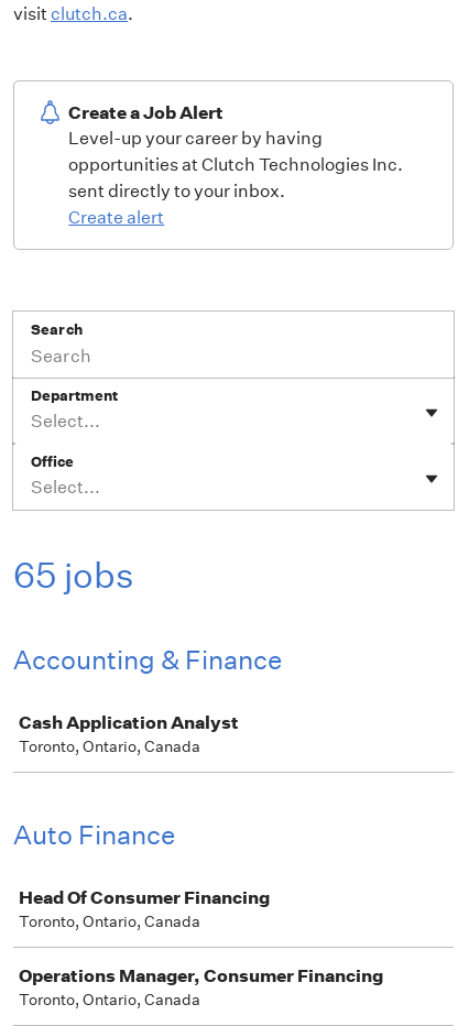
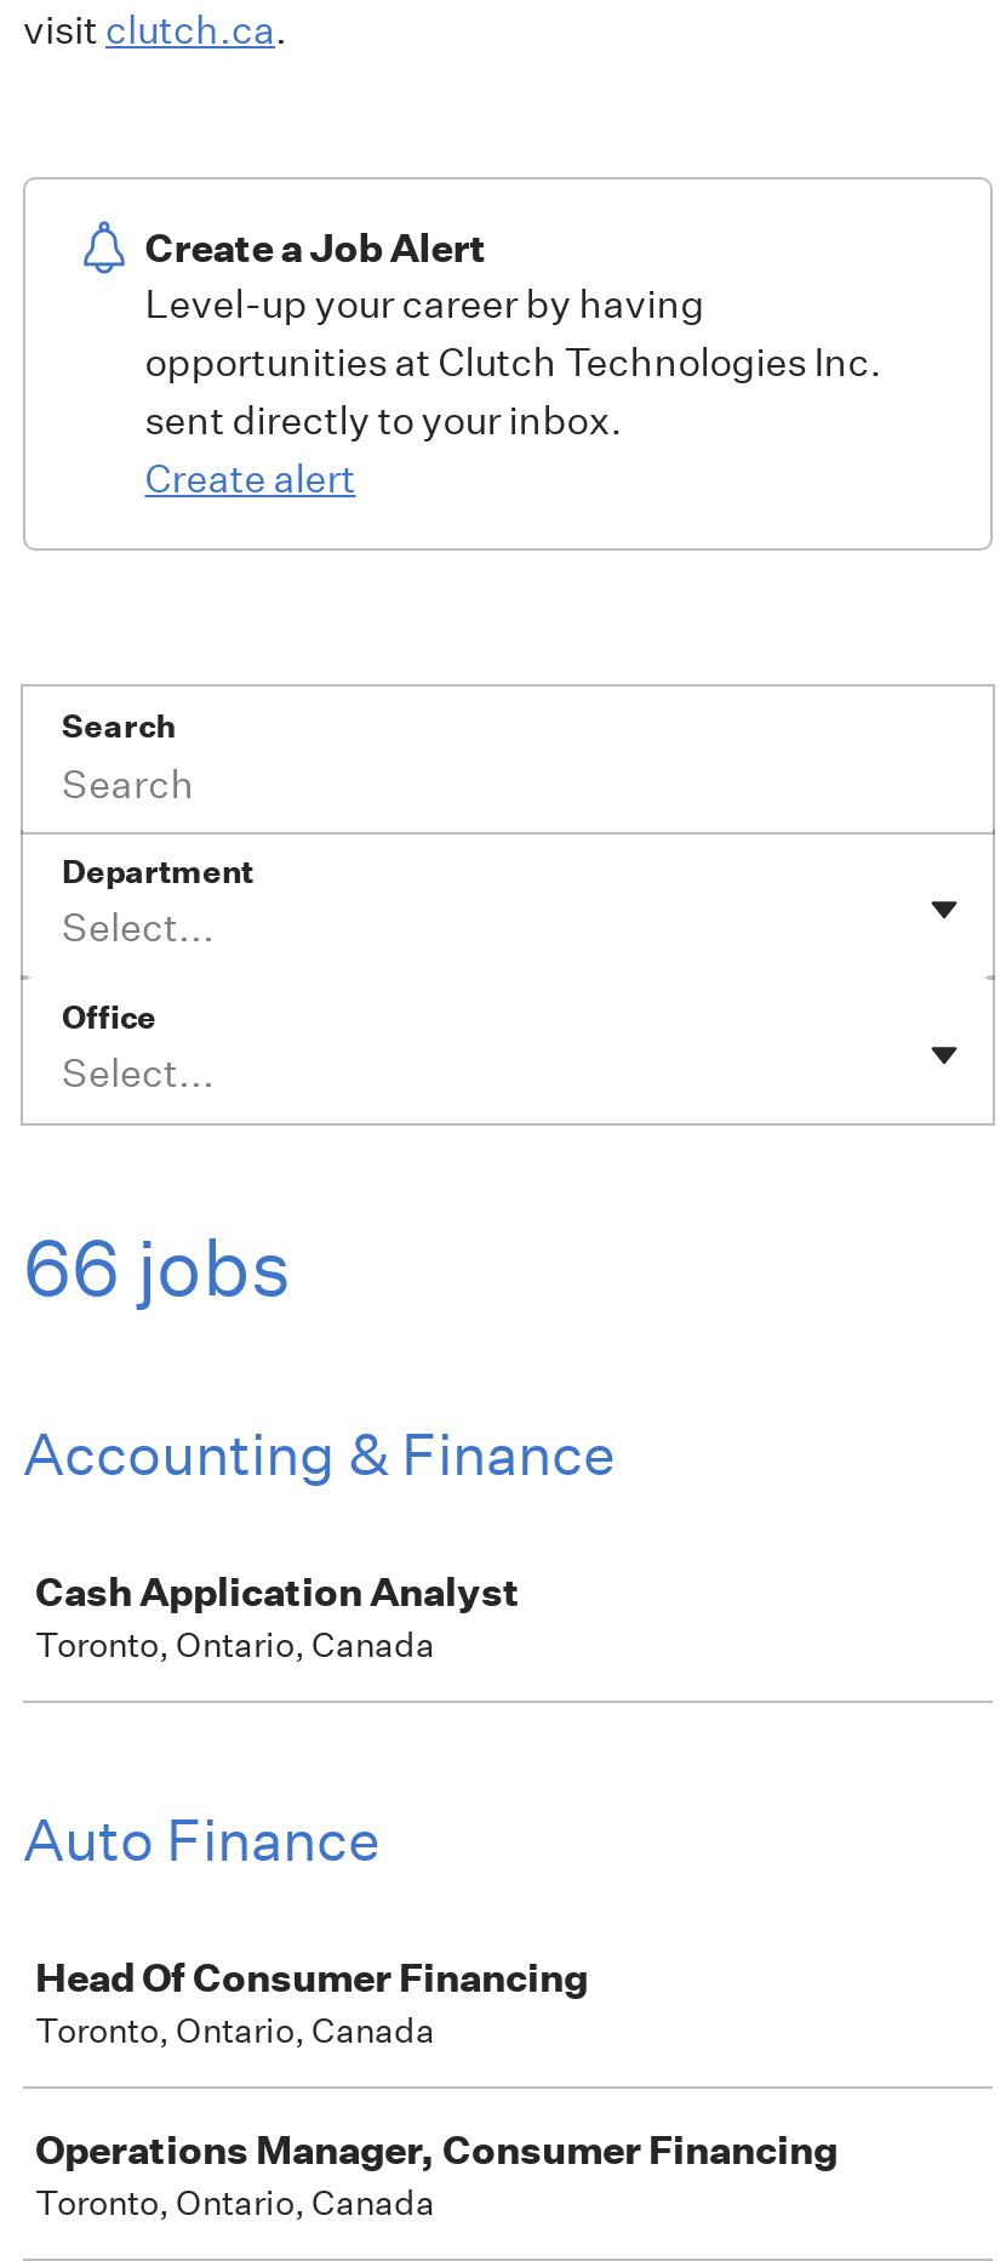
[13,554,134,597] 65 jobs -> [23,1220,292,1315] 66 jobs

